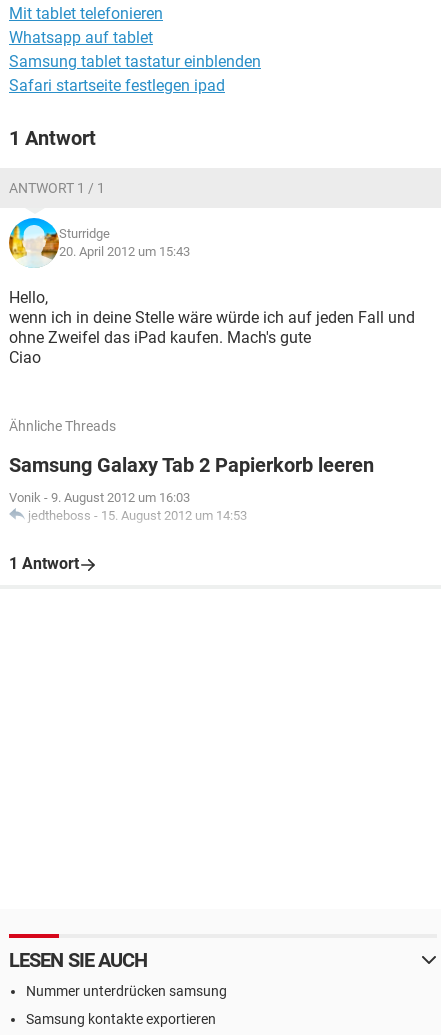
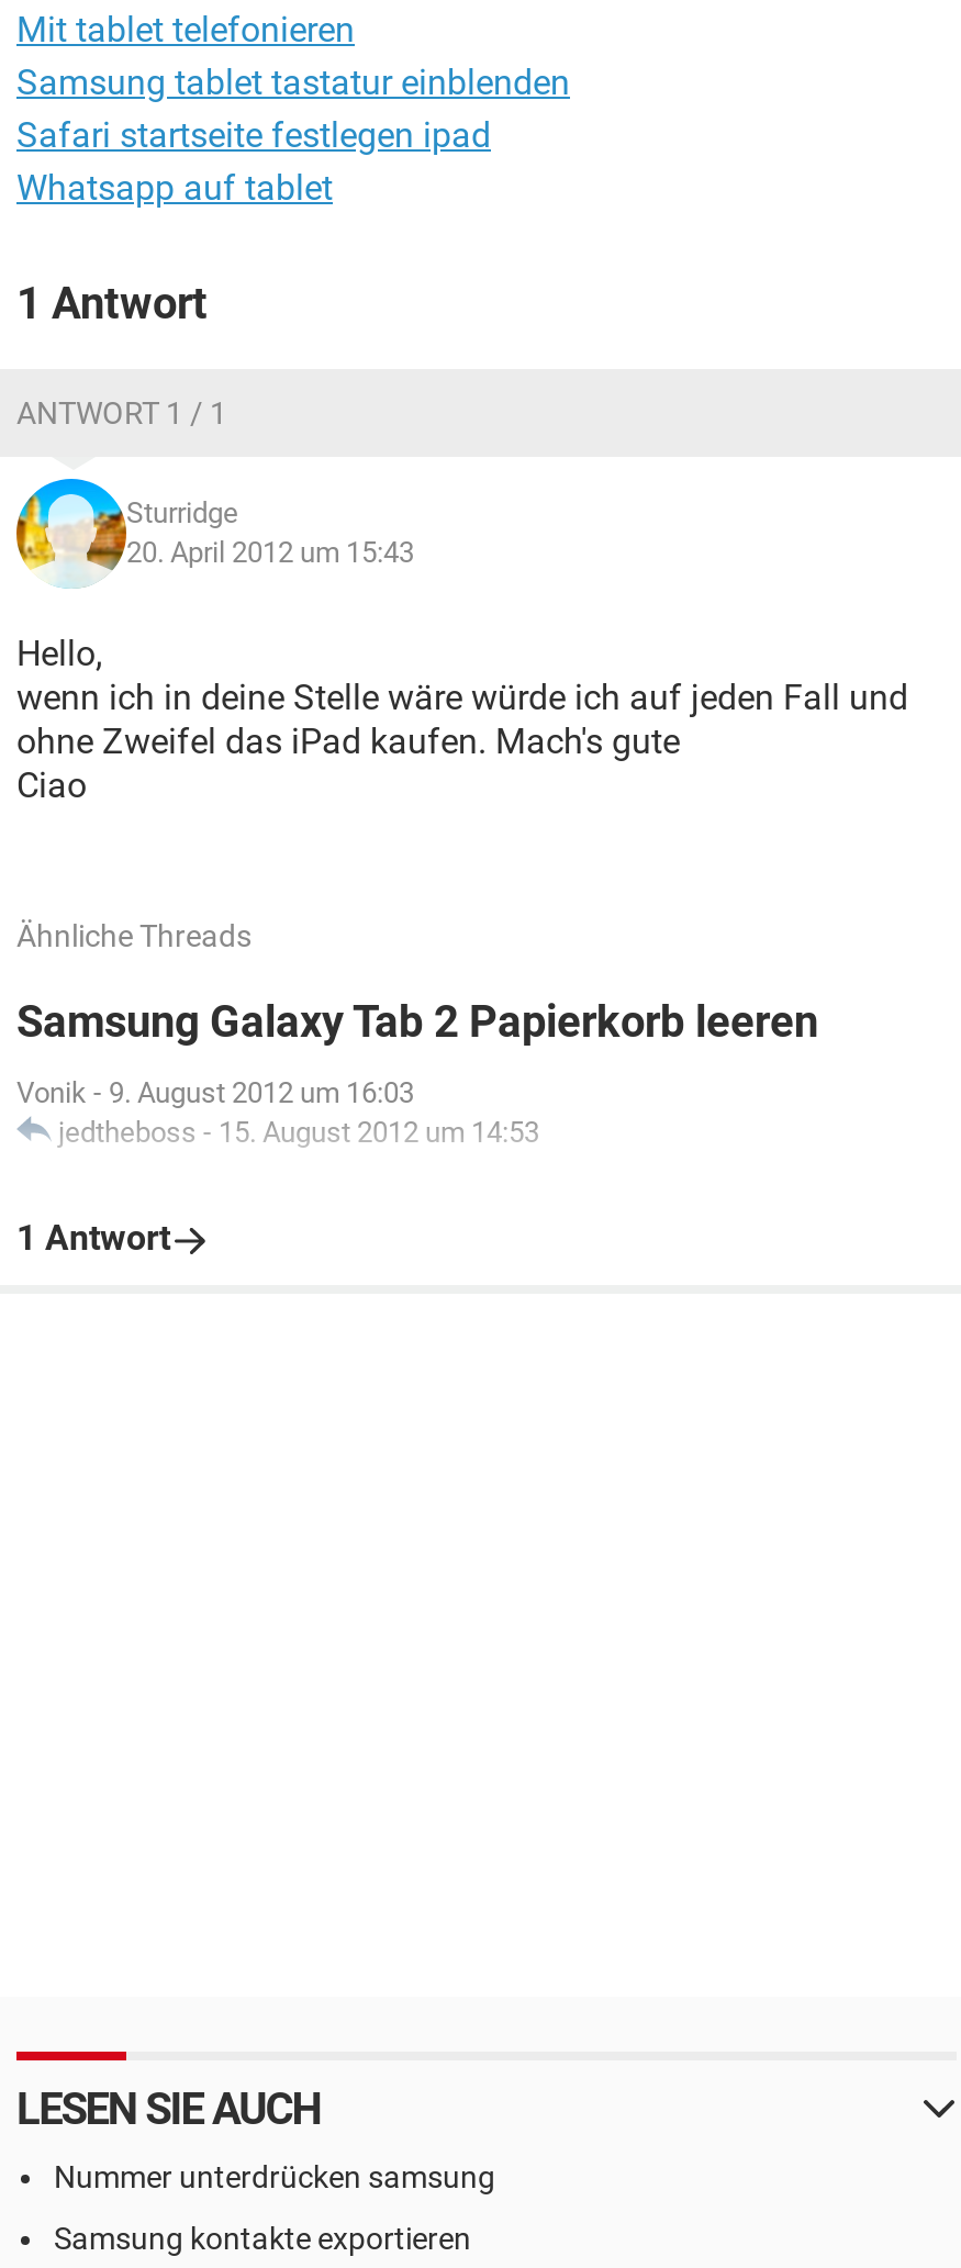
moved [9,28,153,47] -> [16,167,333,209]: Whatsapp auf tablet
moved [9,52,261,95] -> [16,62,570,156]: Samsung tablet tastatur einblenden | Safari startseite festlegen ipad

